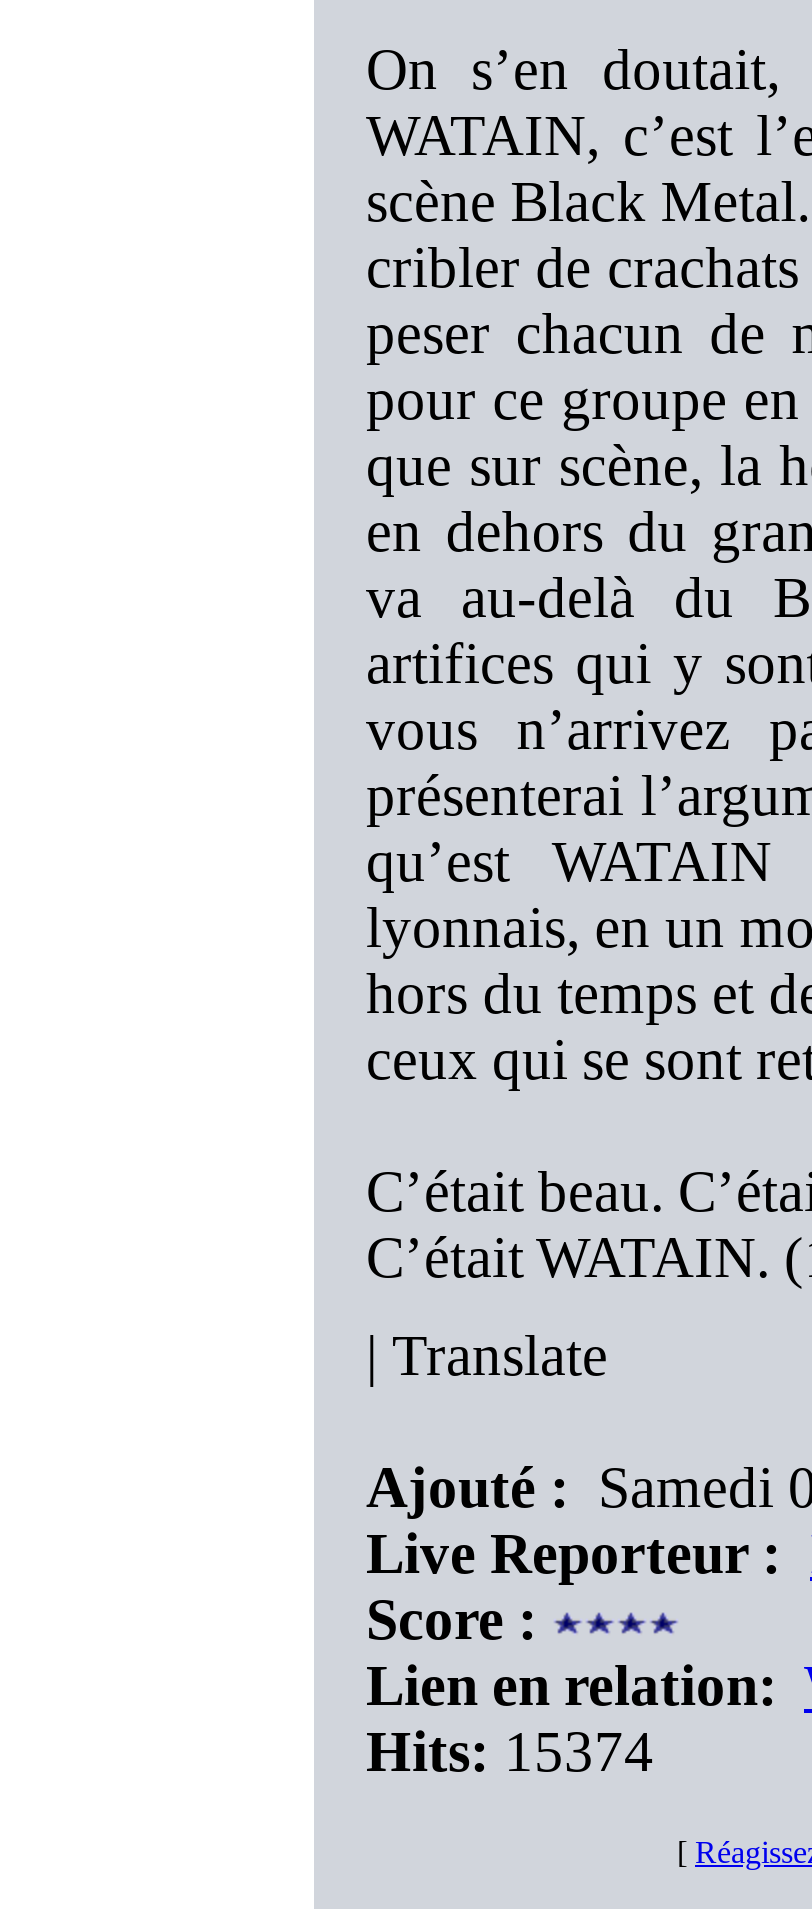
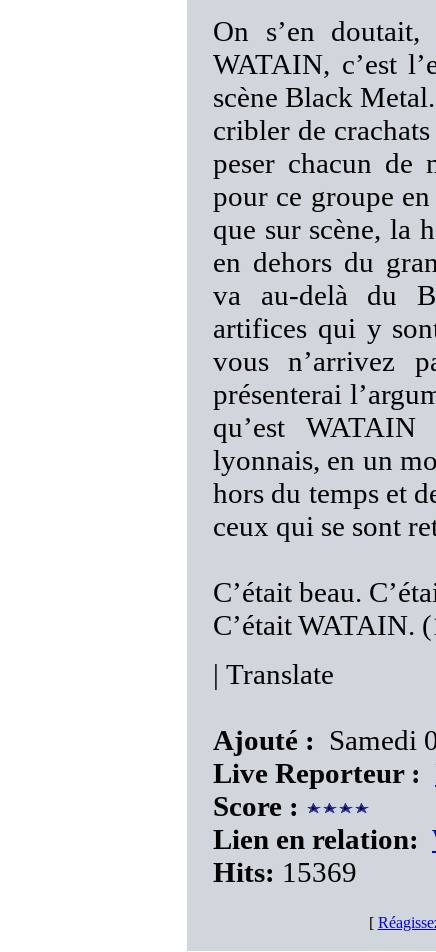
[366,1719,654,1783] Hits: 15374 -> [213,856,357,888] Hits: 15369

